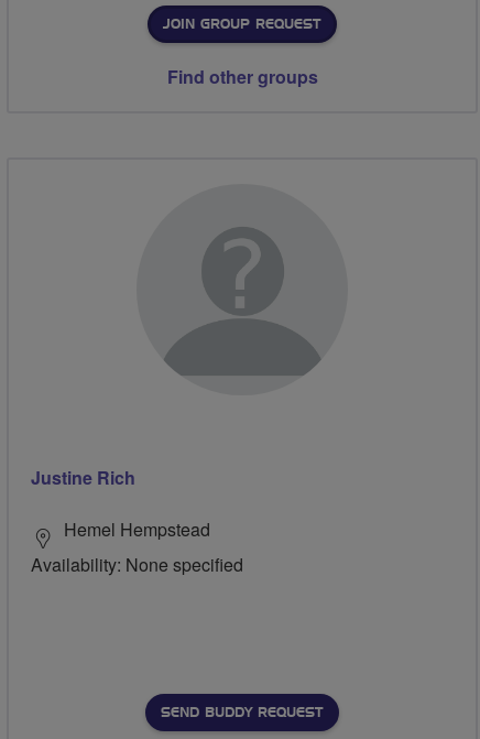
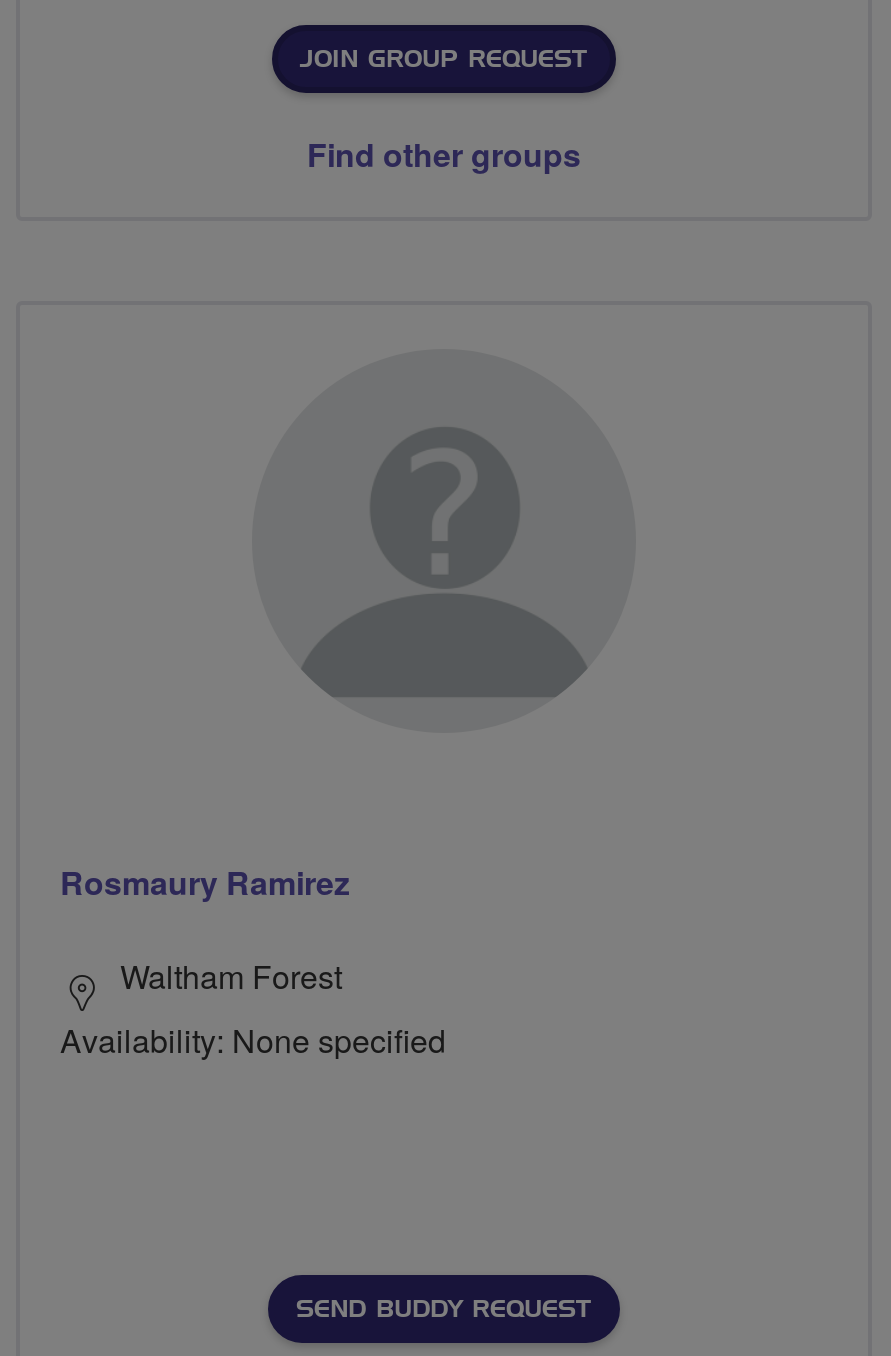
[31,465,135,490] Justine Rich -> [60,859,350,905] Rosmaury Ramirez
[64,517,210,542] Hemel Hempstead -> [120,953,342,999] Waltham Forest

